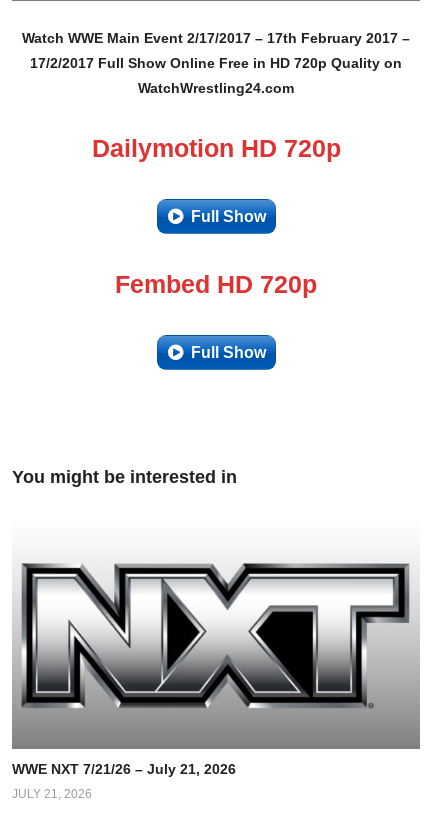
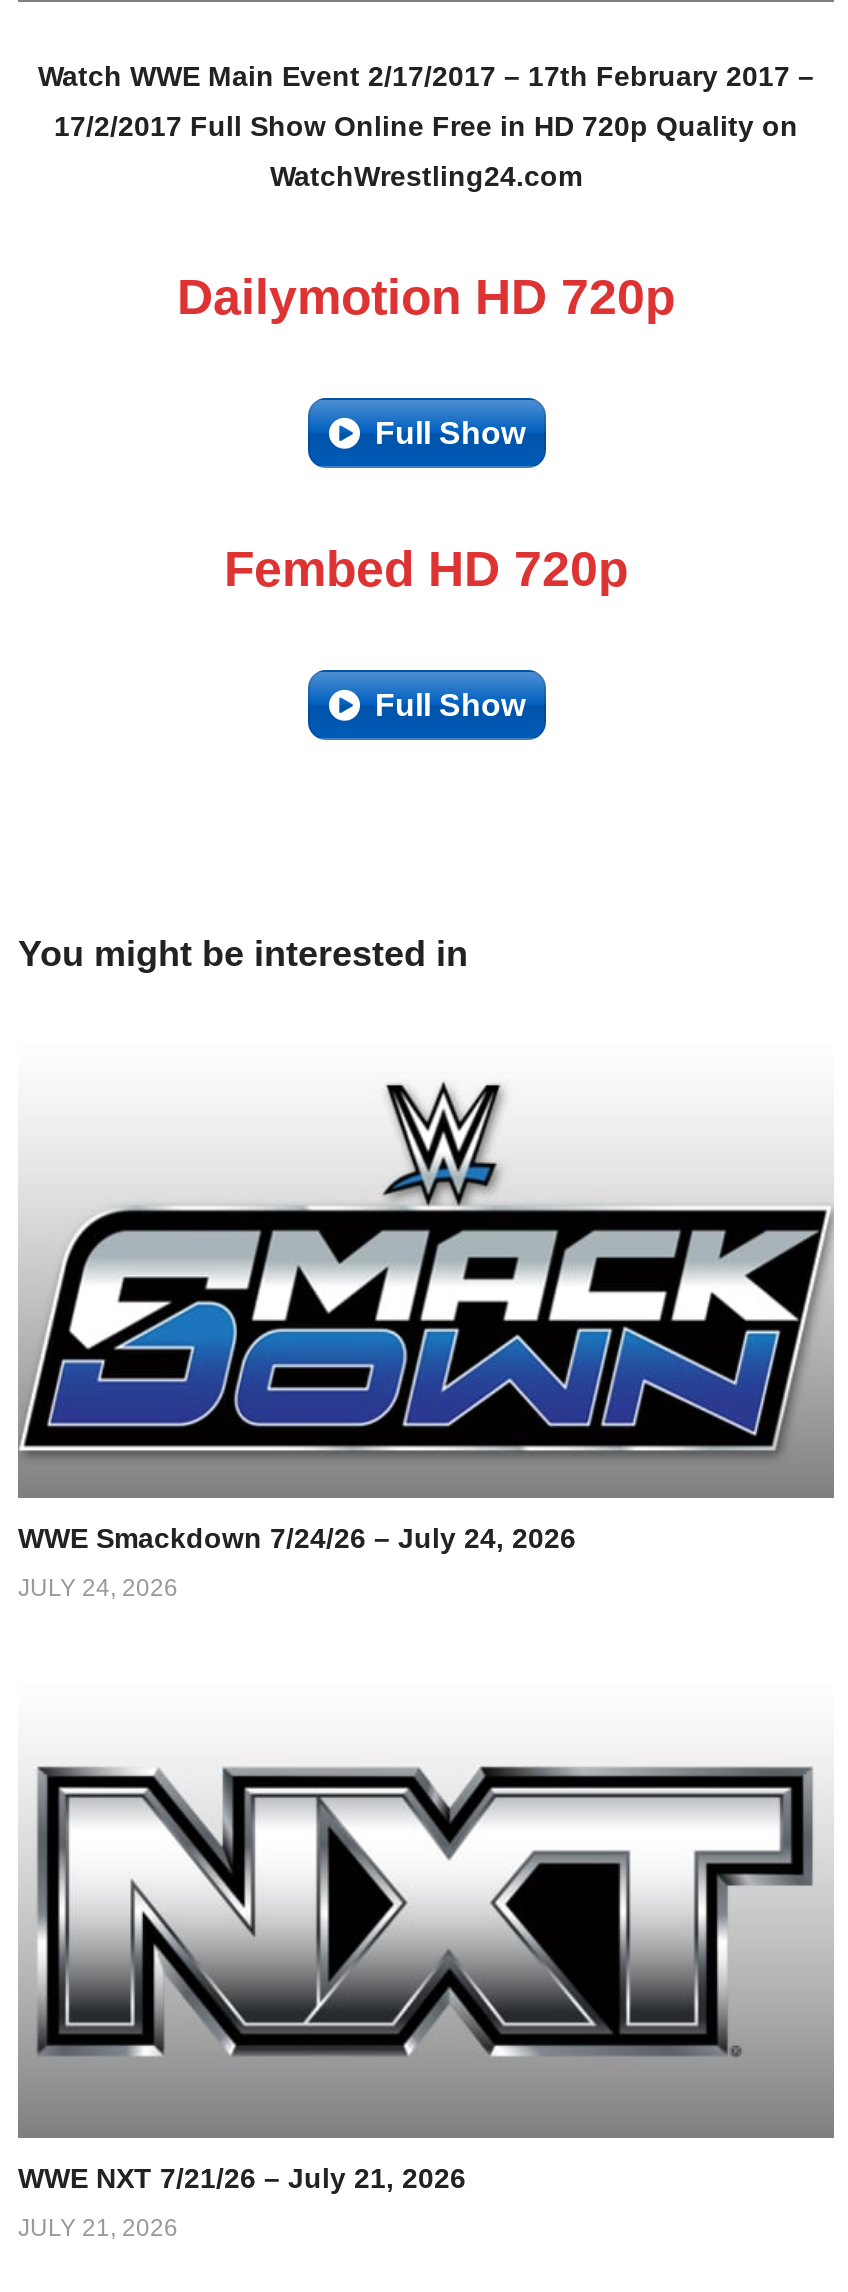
none -> [18,1082,832,1602] [image] | WWE Smackdown 7/24/26 – July 24, 2026 | JULY 24, 2026

